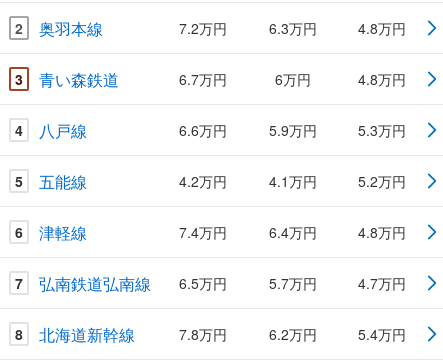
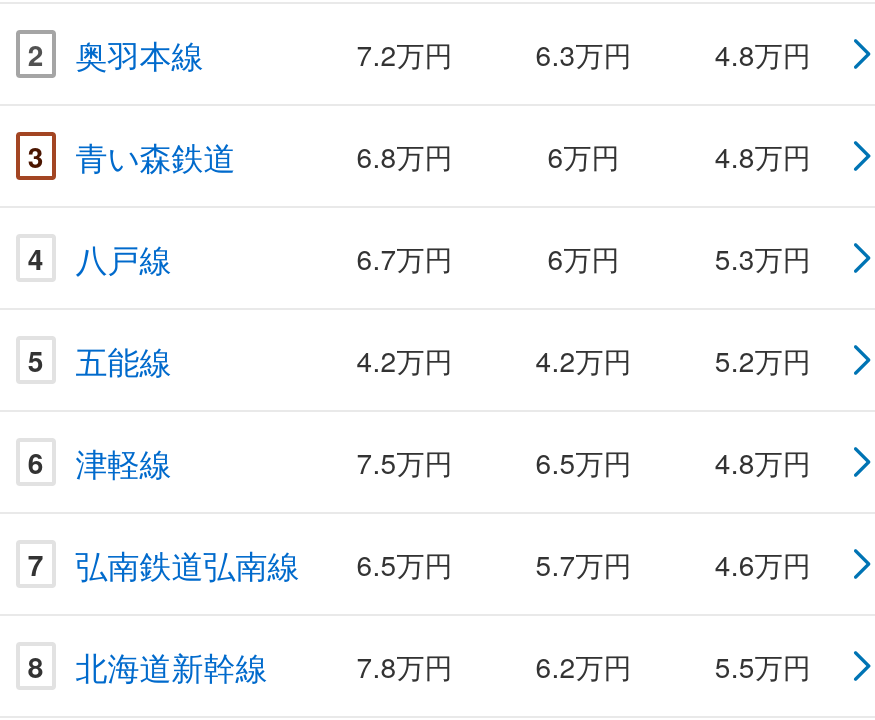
[179,69,227,89] 6.7万円 -> [357,136,453,176] 6.8万円
[179,120,227,140] 6.6万円 -> [357,238,453,278] 6.7万円
[269,120,317,140] 5.9万円 -> [548,238,620,278] 6万円
[269,171,317,191] 4.1万円 -> [536,340,632,380] 4.2万円
[179,222,227,242] 7.4万円 -> [357,442,453,482] 7.5万円
[269,222,317,242] 6.4万円 -> [536,442,632,482] 6.5万円
[358,273,406,293] 4.7万円 -> [715,544,811,584] 4.6万円
[358,324,406,344] 5.4万円 -> [715,646,811,686] 5.5万円

